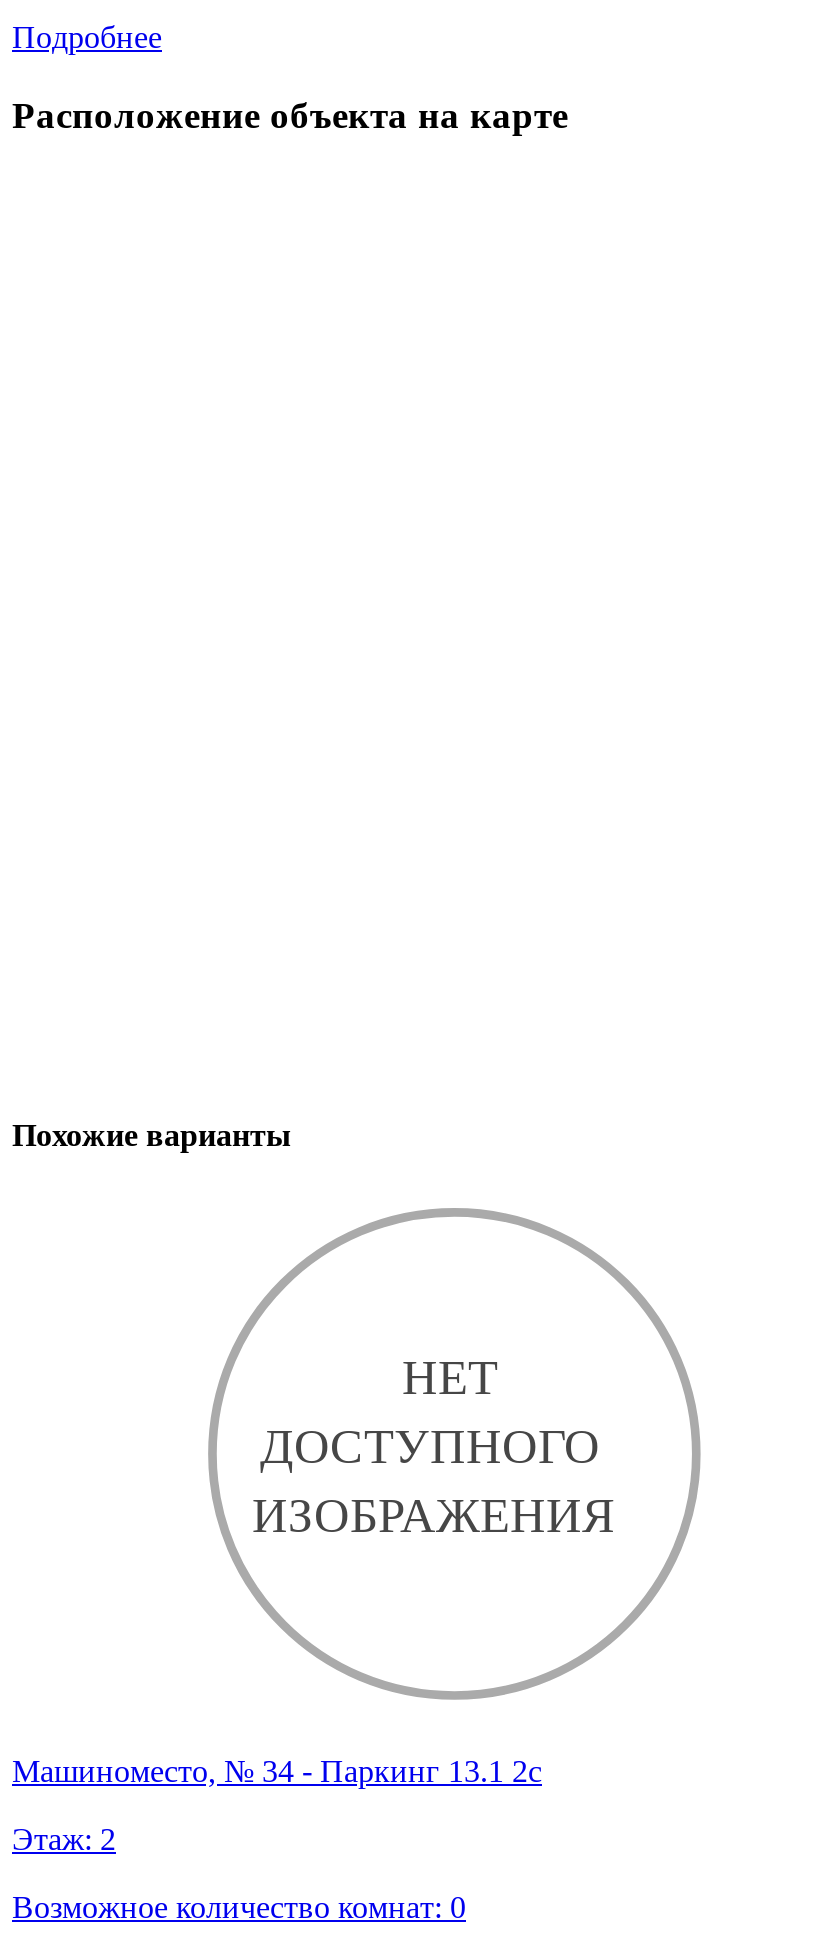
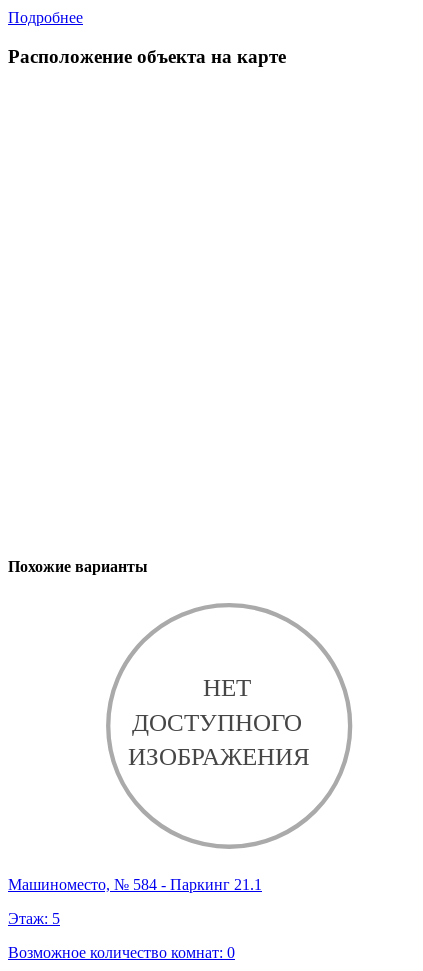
[12,1754,542,1788] Машиноместо, № 34 - Паркинг 13.1 2с -> [8,876,262,893] Машиноместо, № 584 - Паркинг 21.1
[12,1822,116,1856] Этаж: 2 -> [8,910,60,927] Этаж: 5

